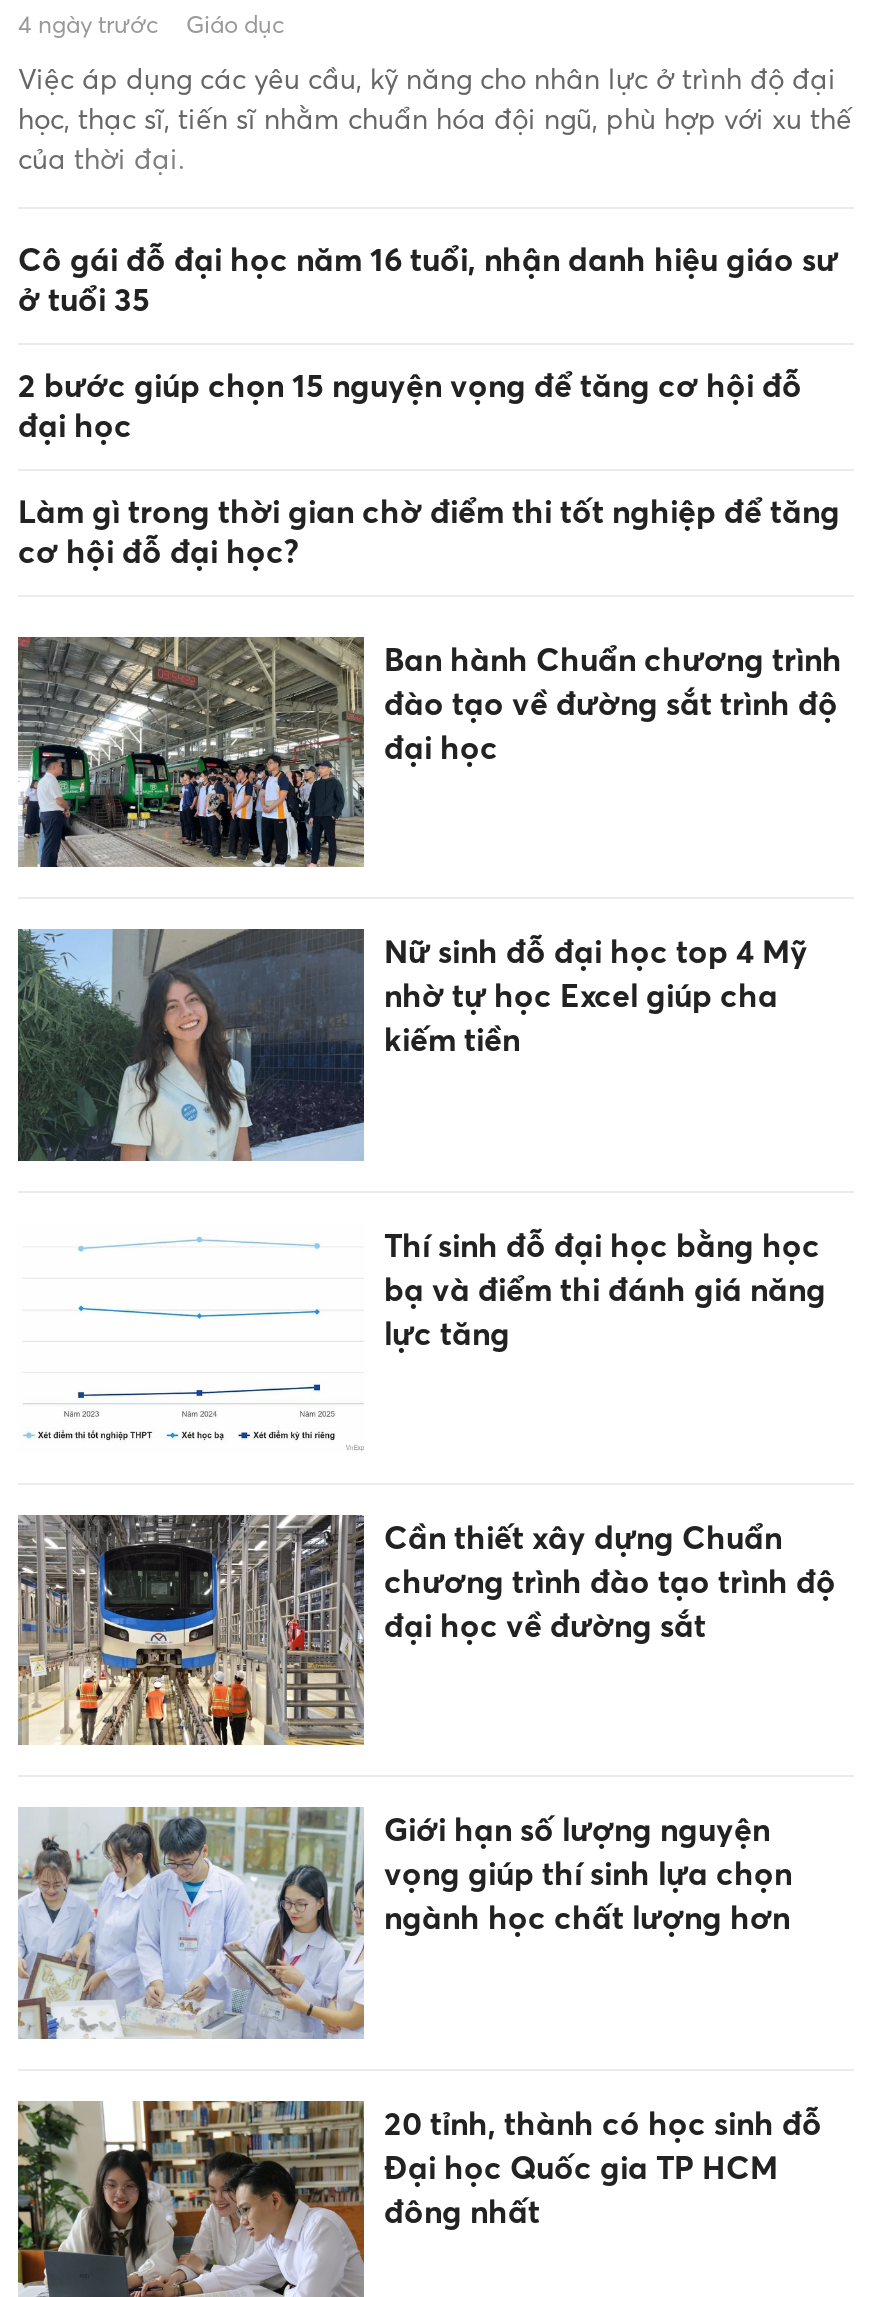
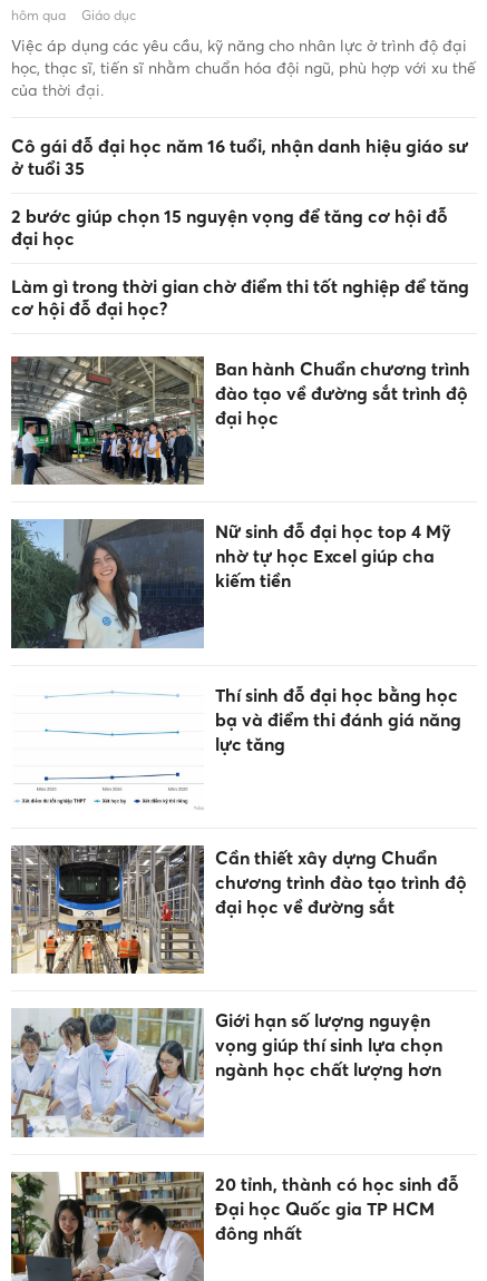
[18,9,158,39] 4 ngày trước -> [11,7,66,23] hôm qua

